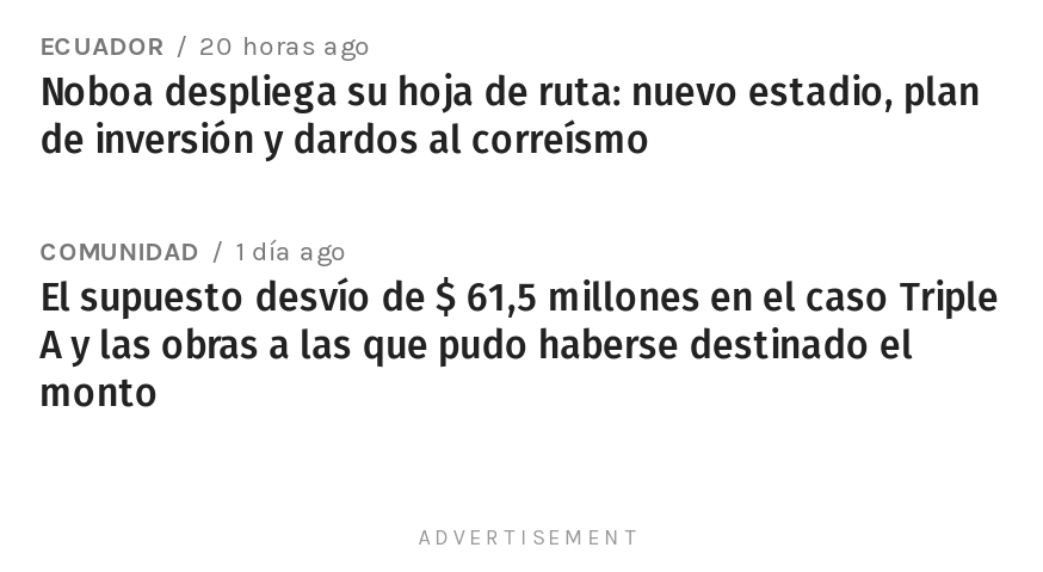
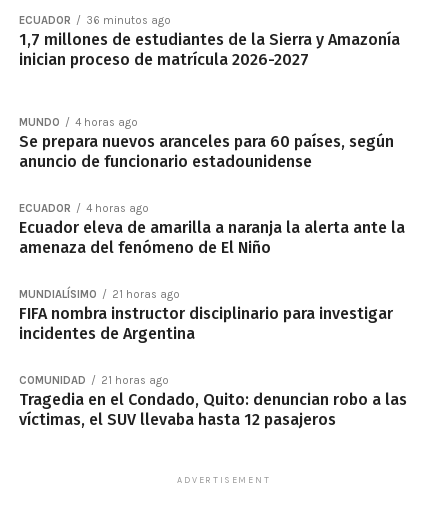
[40,31,980,162] 20 horas ago | Noboa despliega su hoja de ruta: nuevo estadio, plan | de inversión y dardos al correísmo -> [19,14,405,343] 36 minutos ago | 1,7 millones de estudiantes de la Sierra y Amazonía | inician proceso de matrícula 2026-2027 | MUNDO | 4 horas ago | Se prepara nuevos aranceles para 60 países, según | anuncio de funcionario estadounidense | ECUADOR | 4 horas ago | Ecuador eleva de amarilla a naranja la alerta ante la | amenaza del fenómeno de El Niño | MUNDIALÍSIMO | 21 horas ago | FIFA nombra instructor disciplinario para investigar | incidentes de Argentina
[40,236,999,416] 1 día ago | El supuesto desvío de $ 61,5 millones en el caso Triple | A y las obras a las que pudo haberse destinado el | monto -> [19,374,407,429] 21 horas ago | Tragedia en el Condado, Quito: denuncian robo a las | víctimas, el SUV llevaba hasta 12 pasajeros
moved [40,236,200,267] -> [19,374,86,387]: COMUNIDAD

